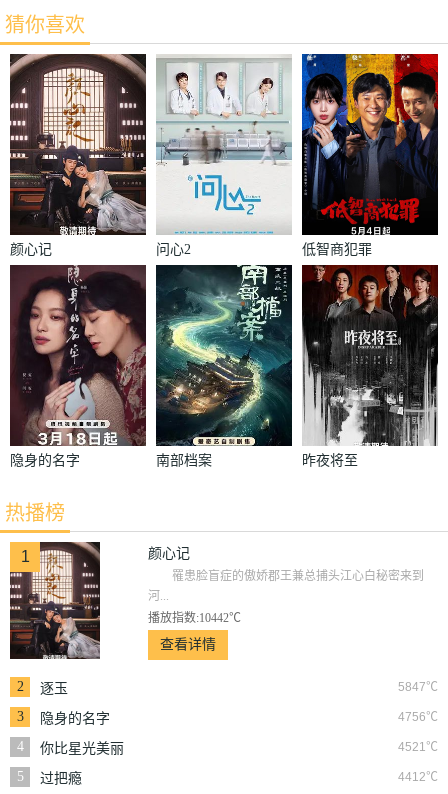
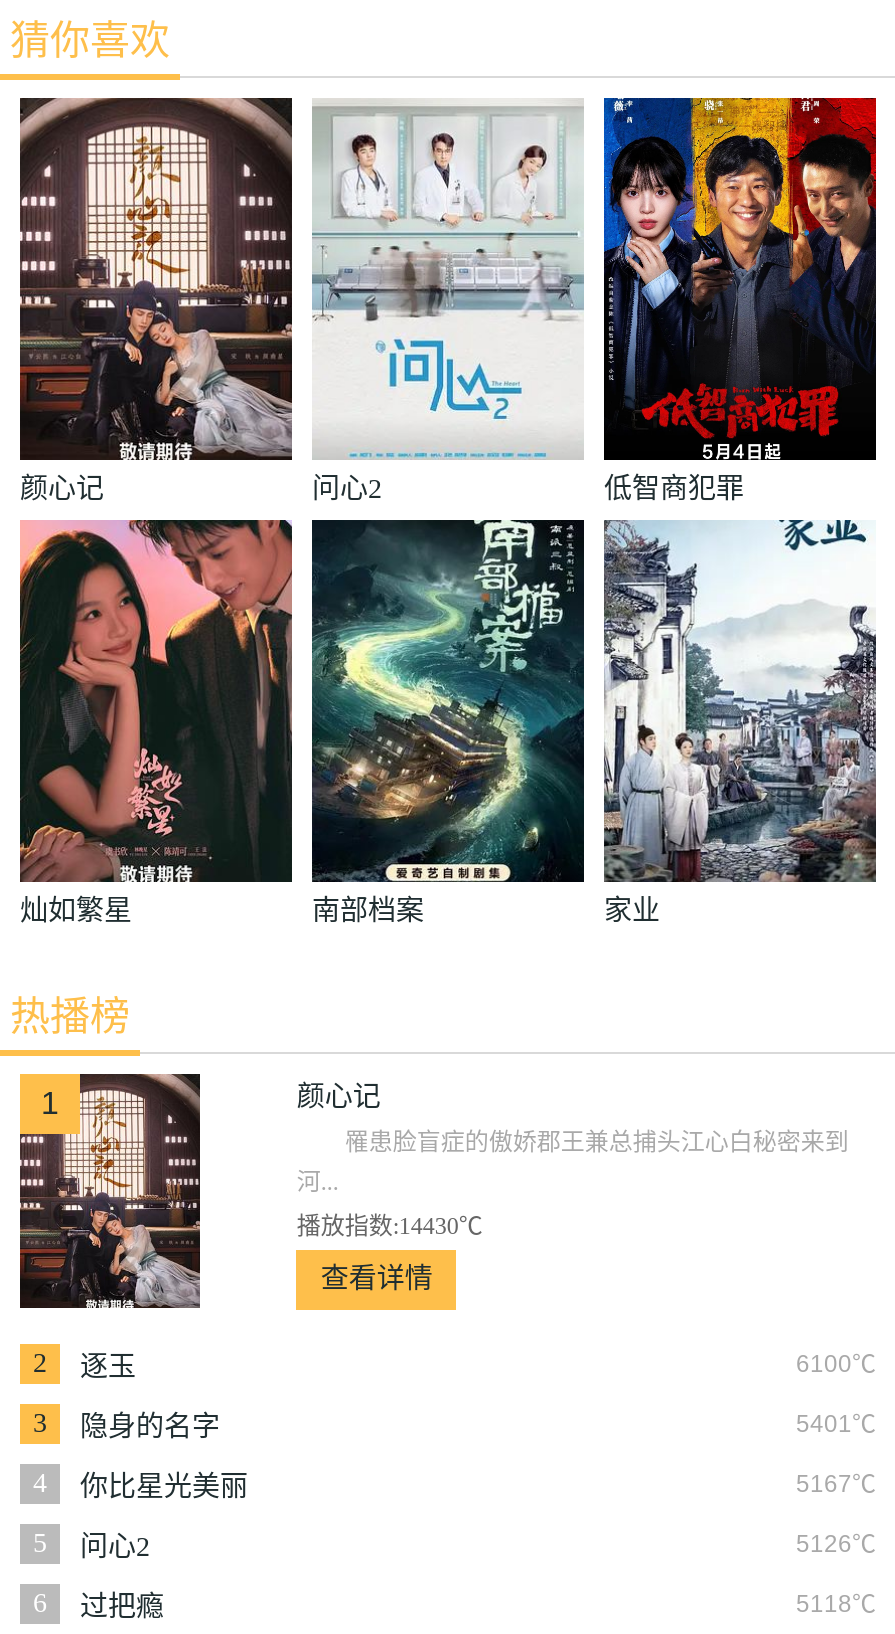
[9,264,147,468] [image] | 隐身的名字 -> [18,518,294,926] [image] | 灿如繁星
[301,264,439,468] [image] | 昨夜将至 -> [602,518,878,926] [image] | 家业
[148,611,241,625] 播放指数:10442℃ -> [297,1212,483,1240] 播放指数:14430℃
[398,680,438,694] 5847℃ -> [796,1350,876,1378] 6100℃
[398,710,438,724] 4756℃ -> [796,1410,876,1438] 5401℃
[398,740,438,754] 4521℃ -> [796,1470,876,1498] 5167℃
[398,770,438,784] 4412℃ -> [33,1530,876,1618] 5126℃ | 问心2 | 6 | 5118℃

